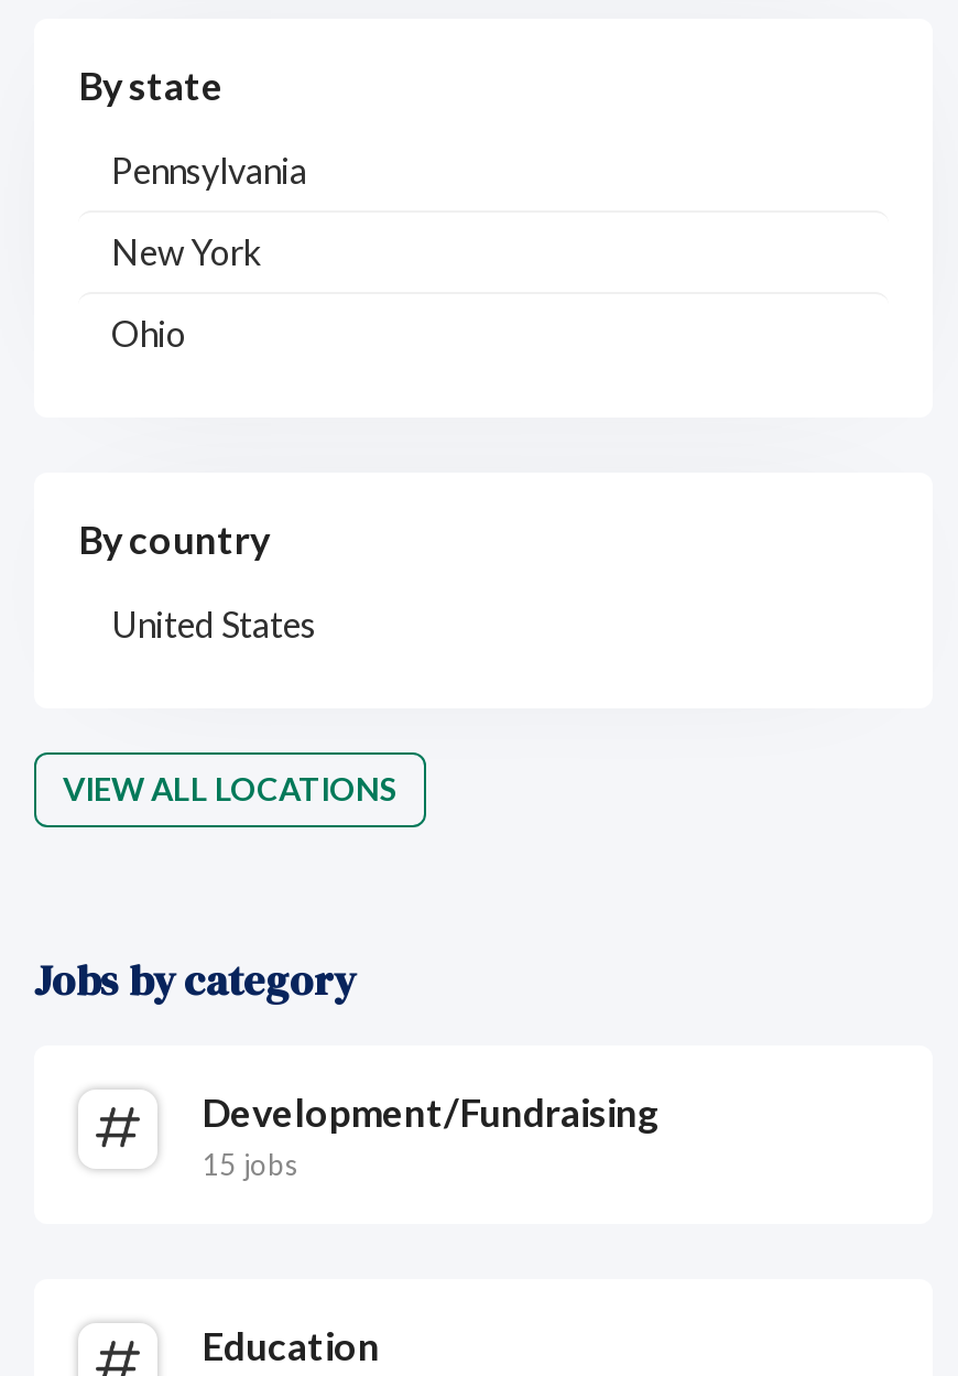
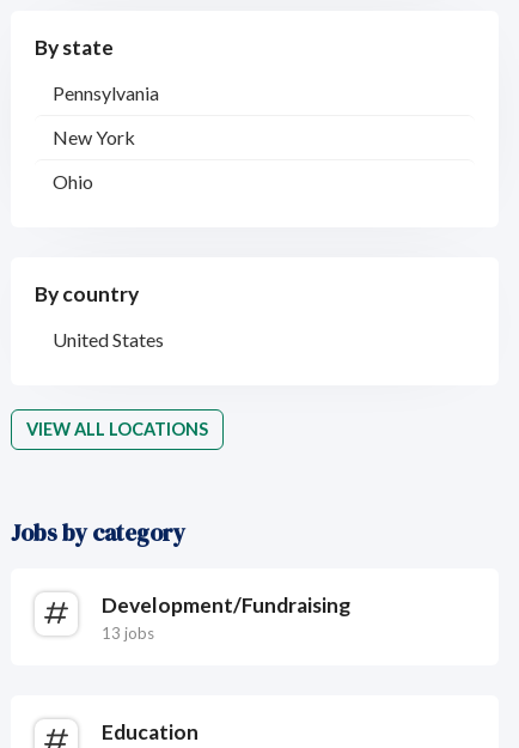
[202,1148,298,1183] 15 jobs -> [102,624,154,643] 13 jobs

